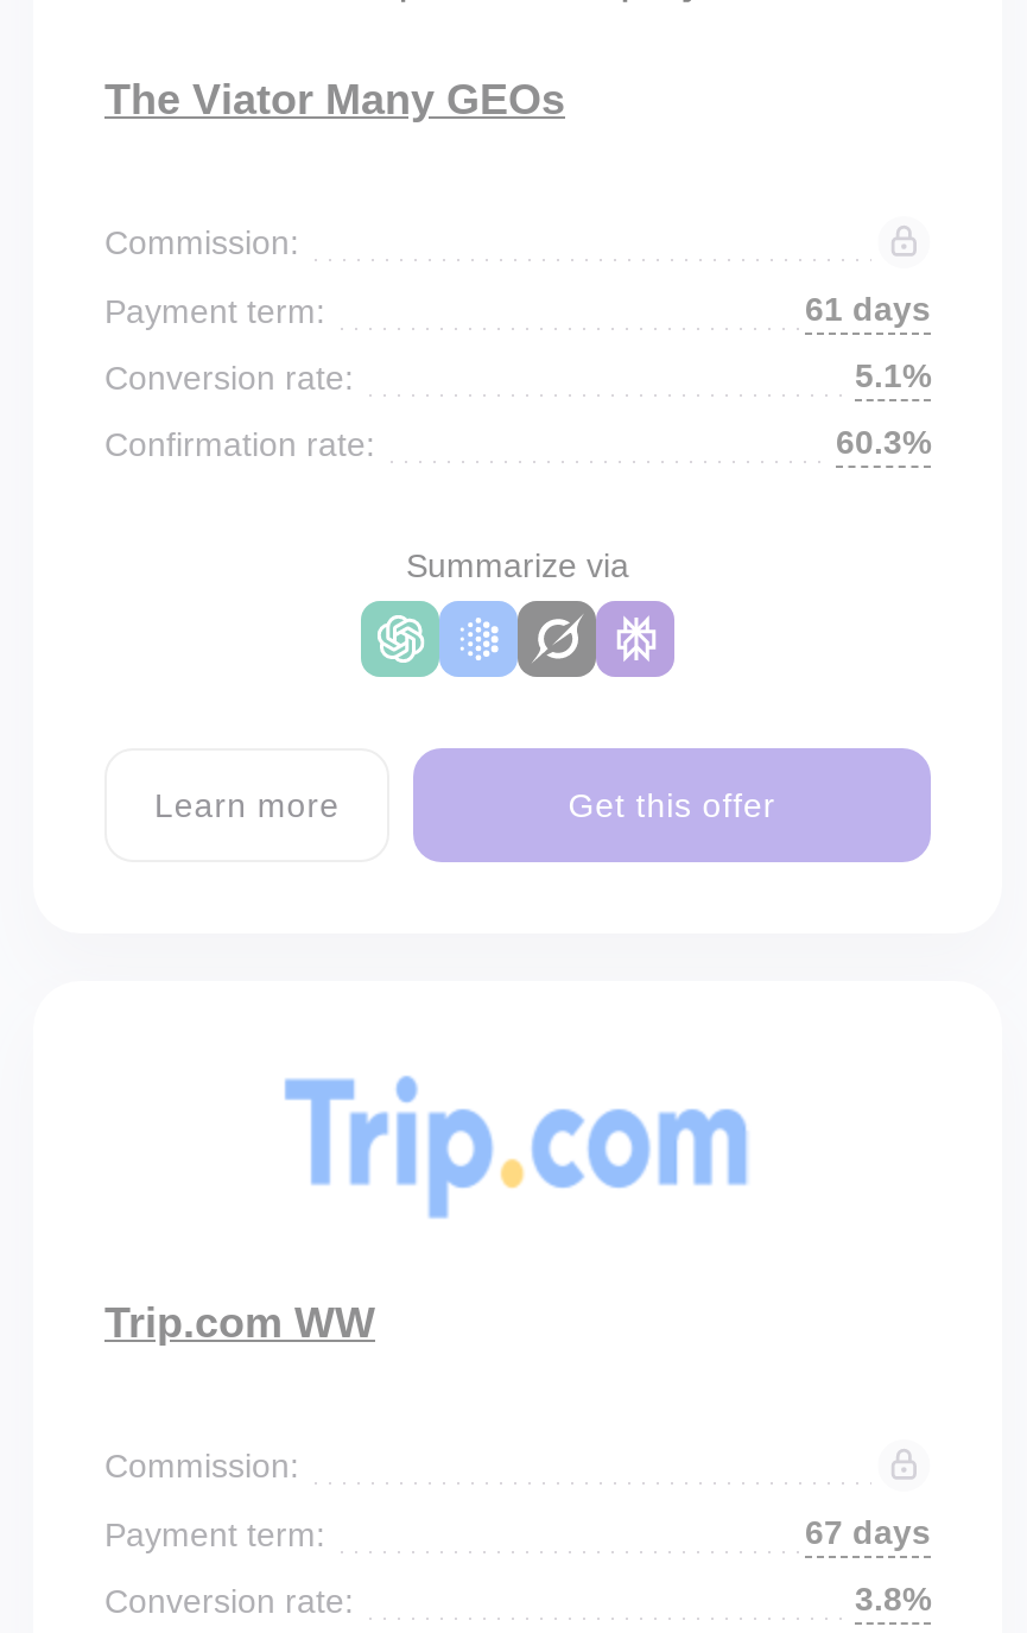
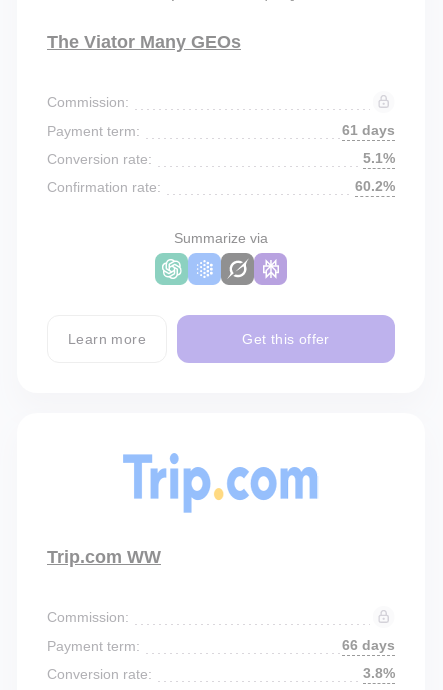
[836,423,931,461] 60.3% -> [355,178,395,194] 60.2%
[805,1513,931,1551] 67 days -> [342,637,395,653] 66 days

